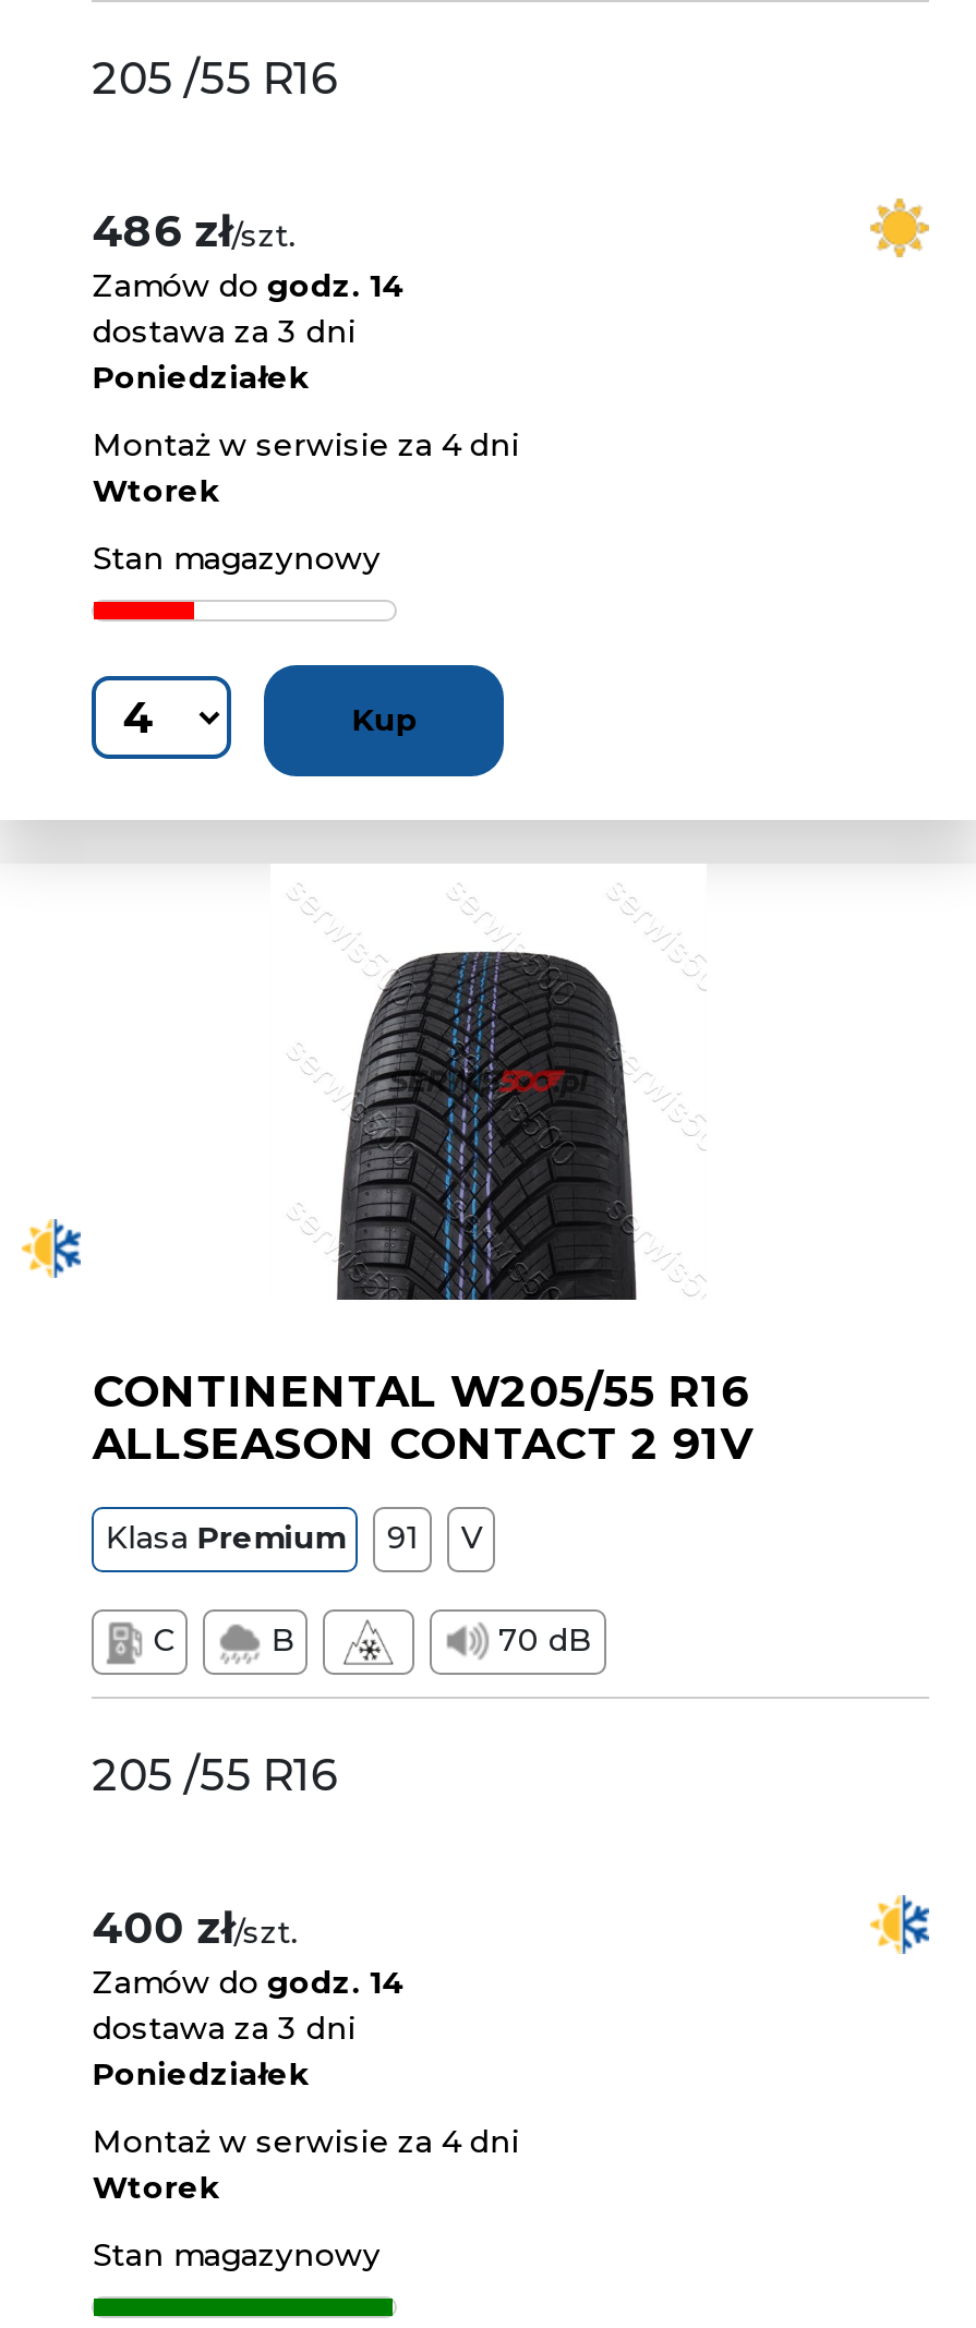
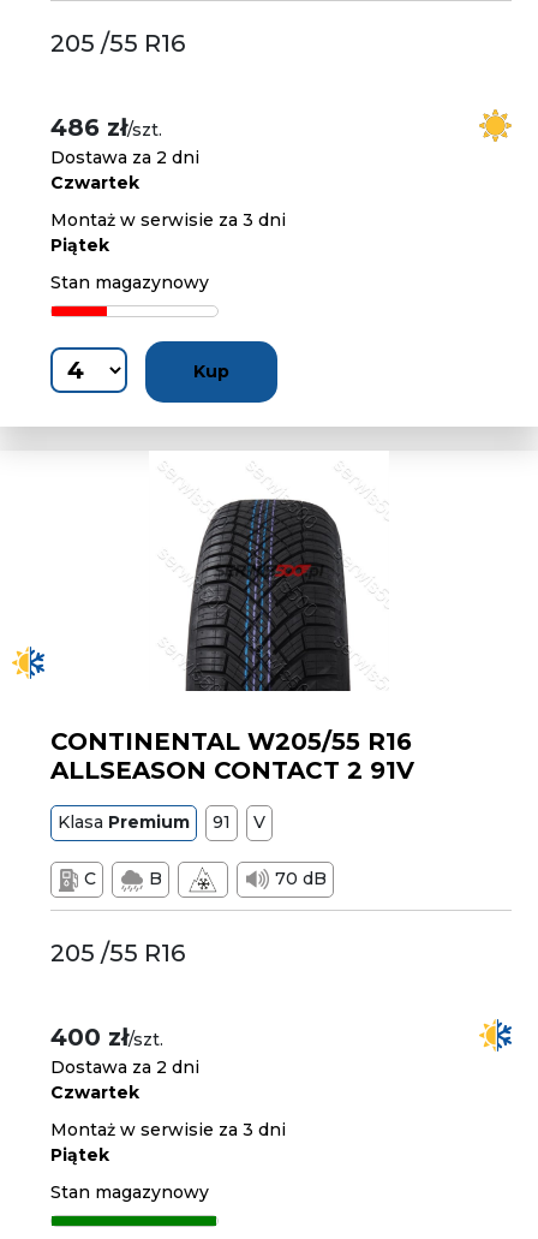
[92,266,407,397] Zamów do godz. 14 | dostawa za 3 dni | Poniedziałek -> [51,147,200,193] Dostawa za 2 dni | Czwartek
[92,425,520,510] Montaż w serwisie za 4 dni | Wtorek -> [51,209,286,256] Montaż w serwisie za 3 dni | Piątek
[92,1963,407,2094] Zamów do godz. 14 | dostawa za 3 dni | Poniedziałek -> [51,1056,200,1103] Dostawa za 2 dni | Czwartek
[92,2122,520,2207] Montaż w serwisie za 4 dni | Wtorek -> [51,1119,286,1166] Montaż w serwisie za 3 dni | Piątek

